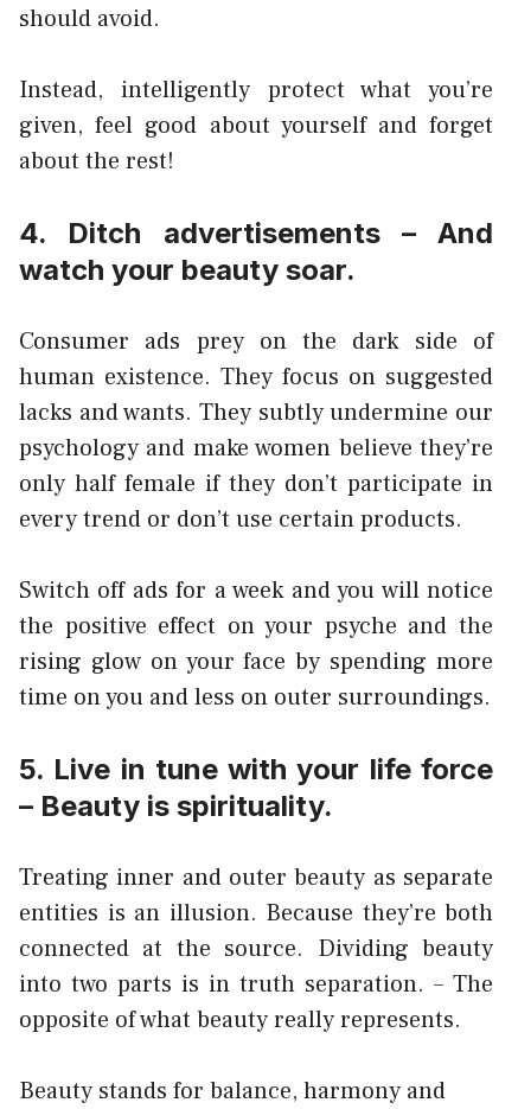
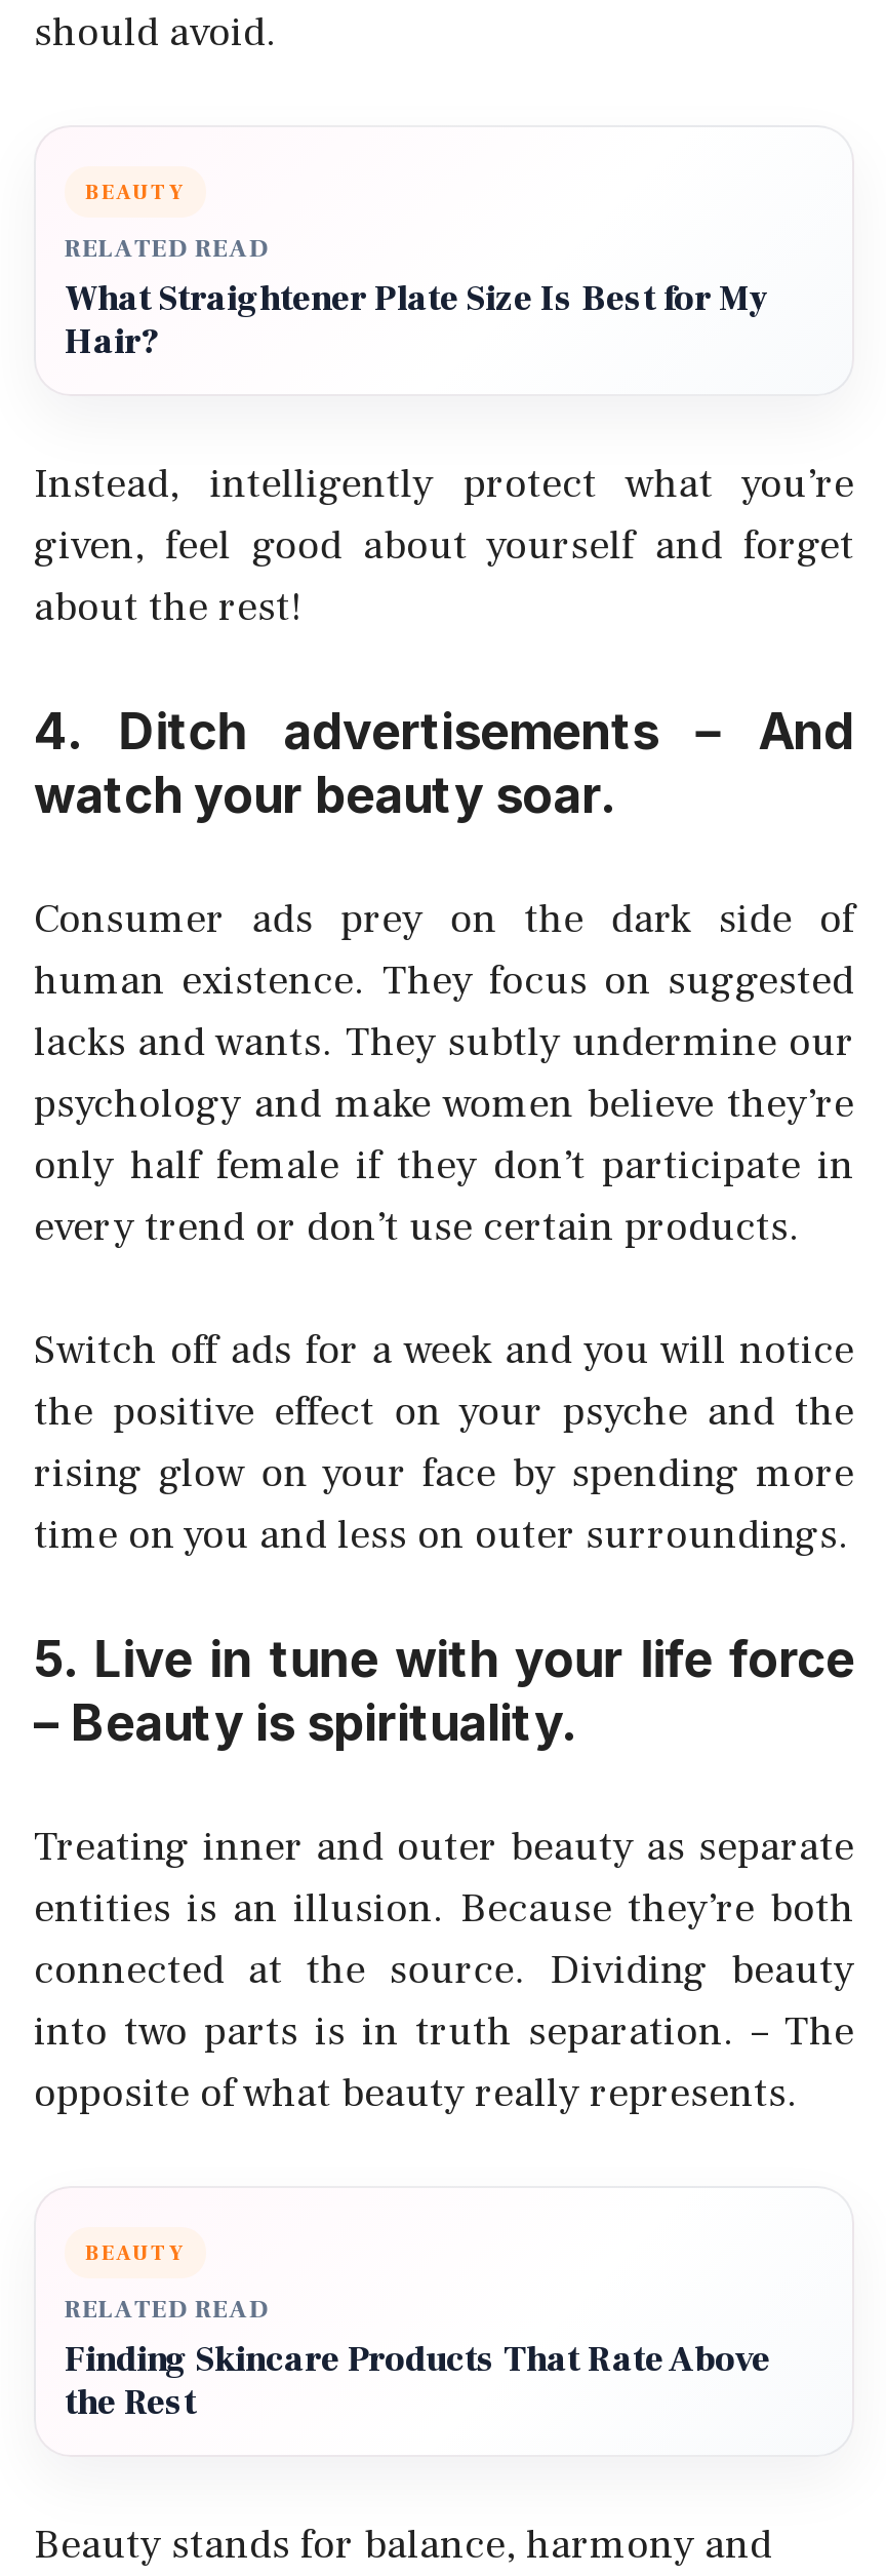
none -> [65,178,770,364] BEAUTY | RELATED READ | What Straightener Plate Size Is Best for My | Hair?
none -> [65,2238,770,2425] BEAUTY | RELATED READ | Finding Skincare Products That Rate Above | the Rest

